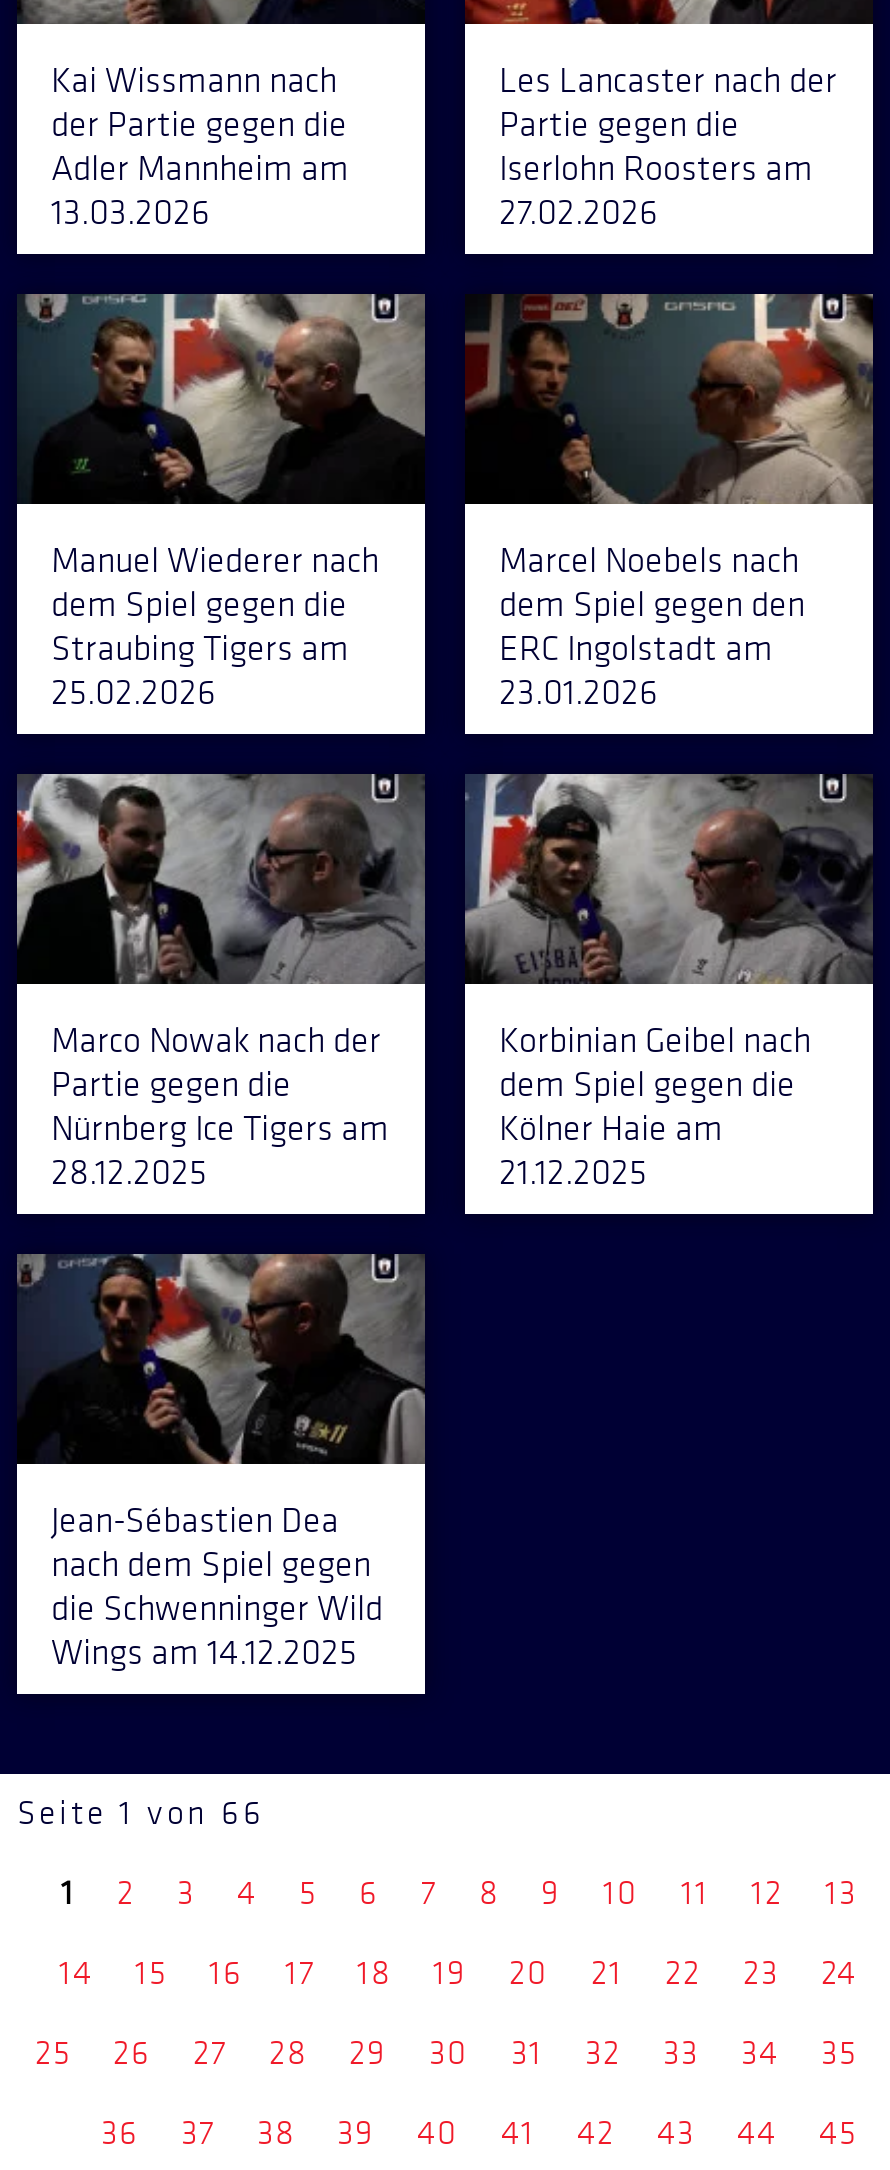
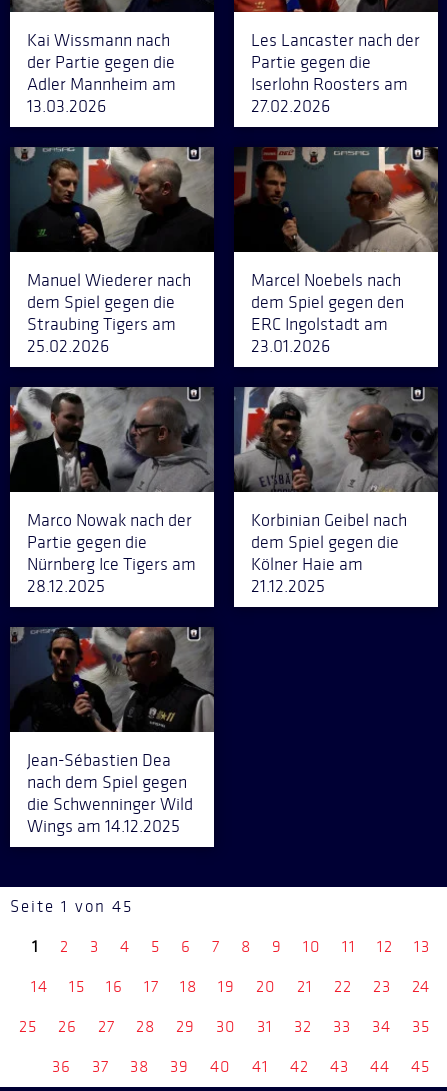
[17,1792,265,1834] Seite 1 von 66 -> [10,896,133,917] Seite 1 von 45

